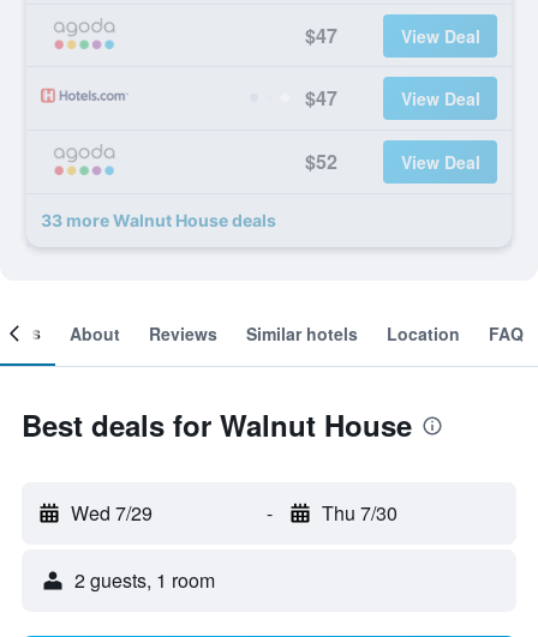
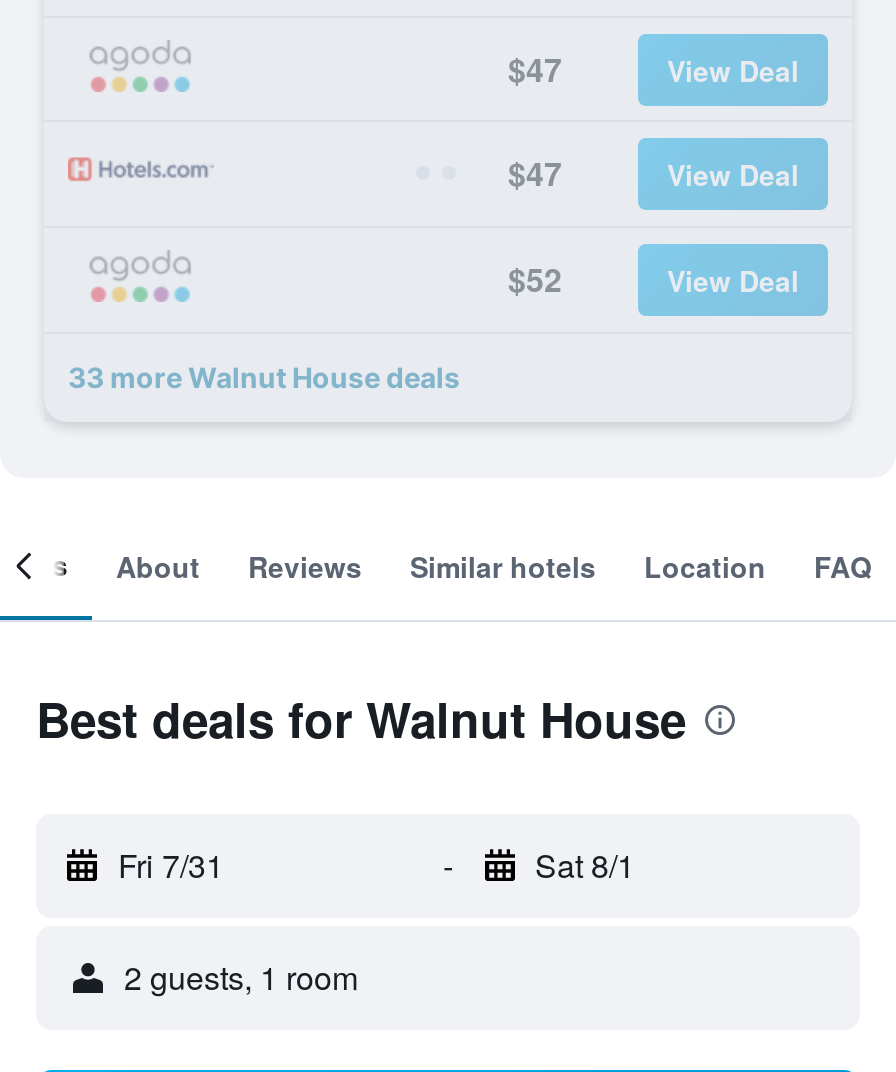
[71,499,153,527] Wed 7/29 -> [118,842,224,888] Fri 7/31
[321,499,397,527] Thu 7/30 -> [535,842,635,888] Sat 8/1

